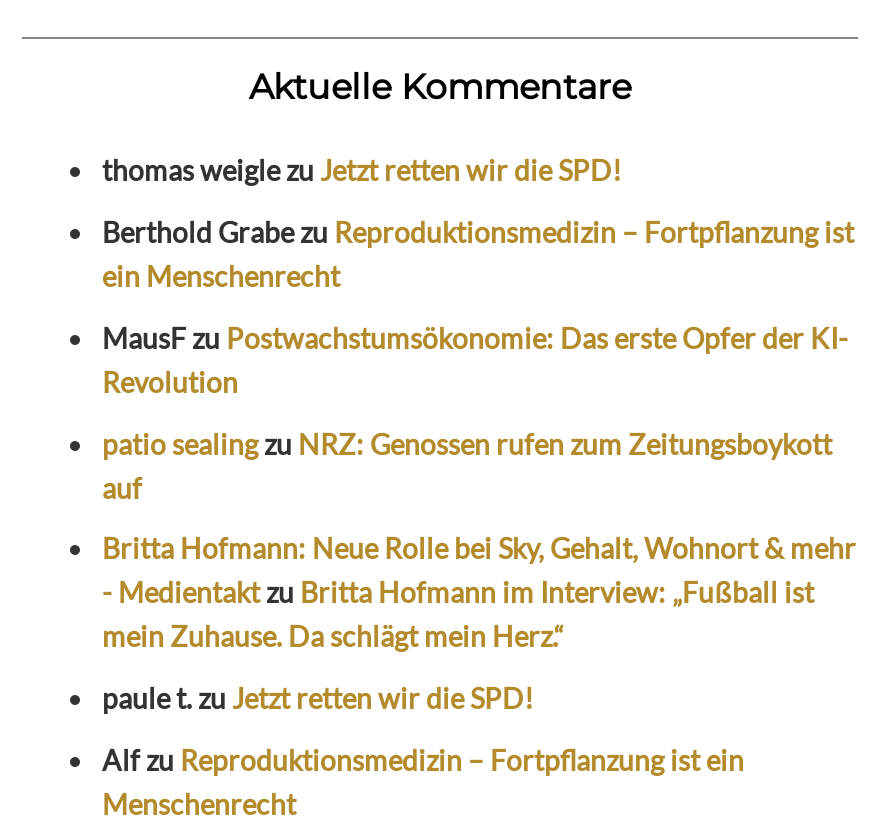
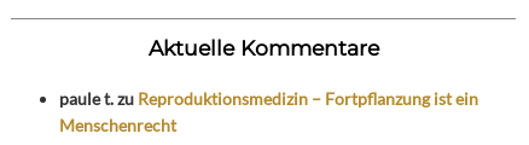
[102,153,856,777] thomas weigle zu Jetzt retten wir die SPD! | Berthold Grabe zu Reproduktionsmedizin – Fortpflanzung ist | ein Menschenrecht | MausF zu Postwachstumsökonomie: Das erste Opfer der KI- | Revolution | patio sealing zu NRZ: Genossen rufen zum Zeitungsboykott | auf | Britta Hofmann: Neue Rolle bei Sky, Gehalt, Wohnort & mehr | - Medientakt zu Britta Hofmann im Interview: „Fußball ist | mein Zuhause. Da schlägt mein Herz.“ | paule t. zu Jetzt retten wir die SPD! | Alf zu Reproduktionsmedizin – Fortpflanzung ist ein -> [59,88,478,109] paule t. zu Reproduktionsmedizin – Fortpflanzung ist ein

